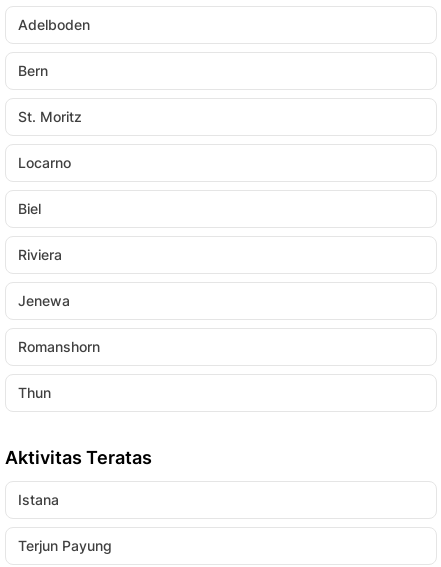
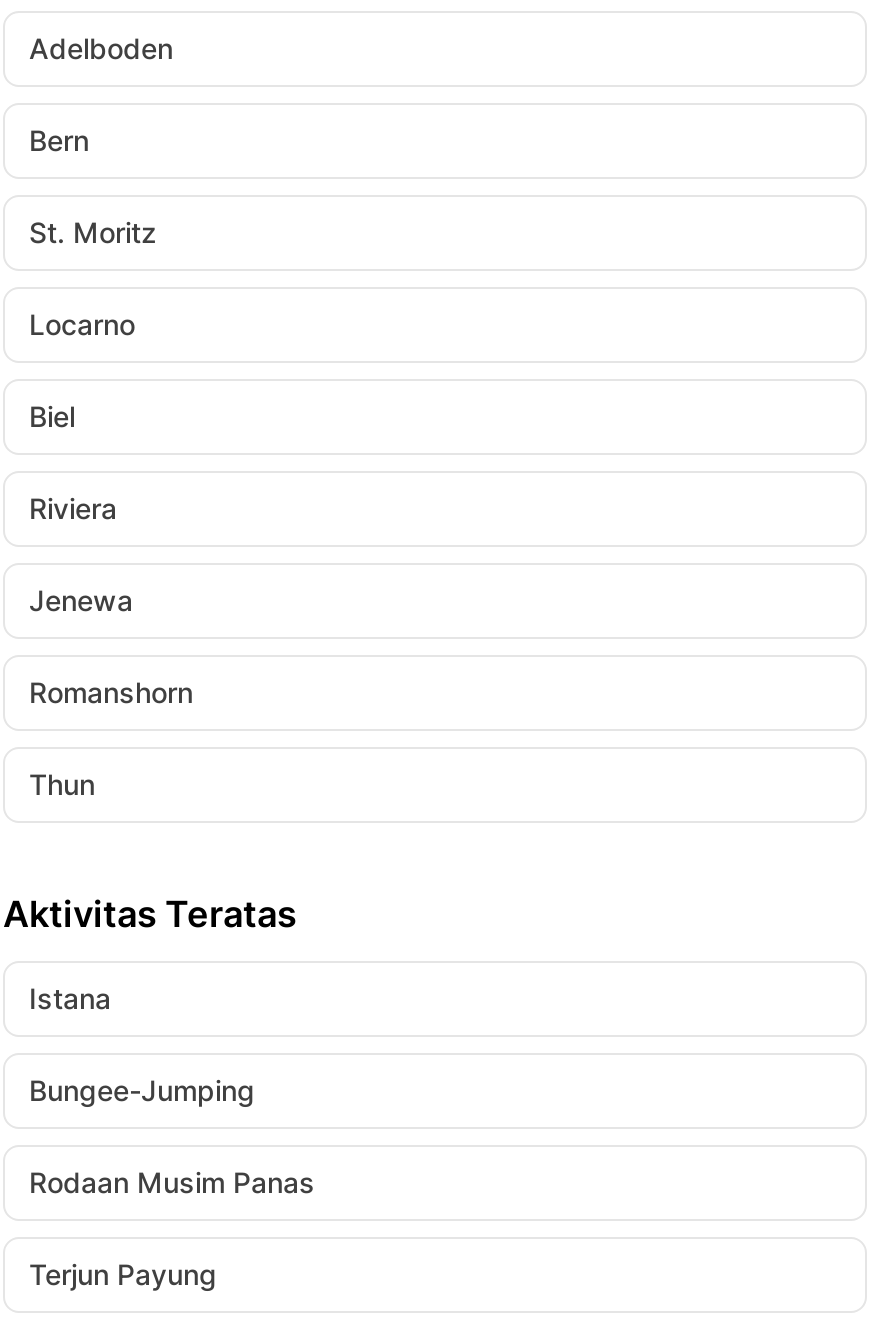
none -> [29,1073,315,1199] Bungee-Jumping | Rodaan Musim Panas

